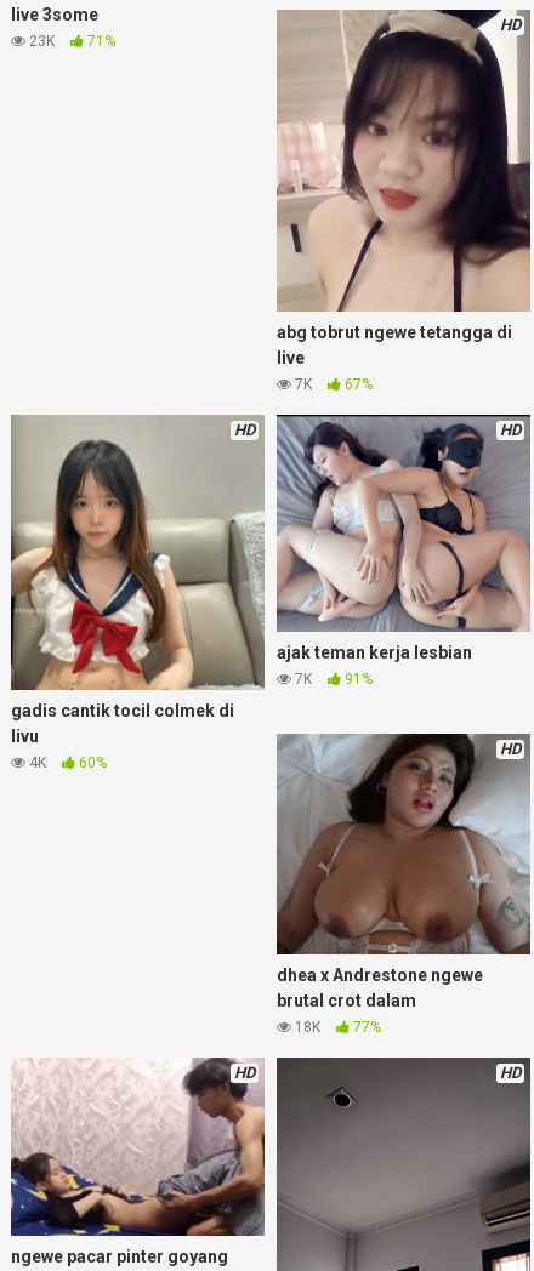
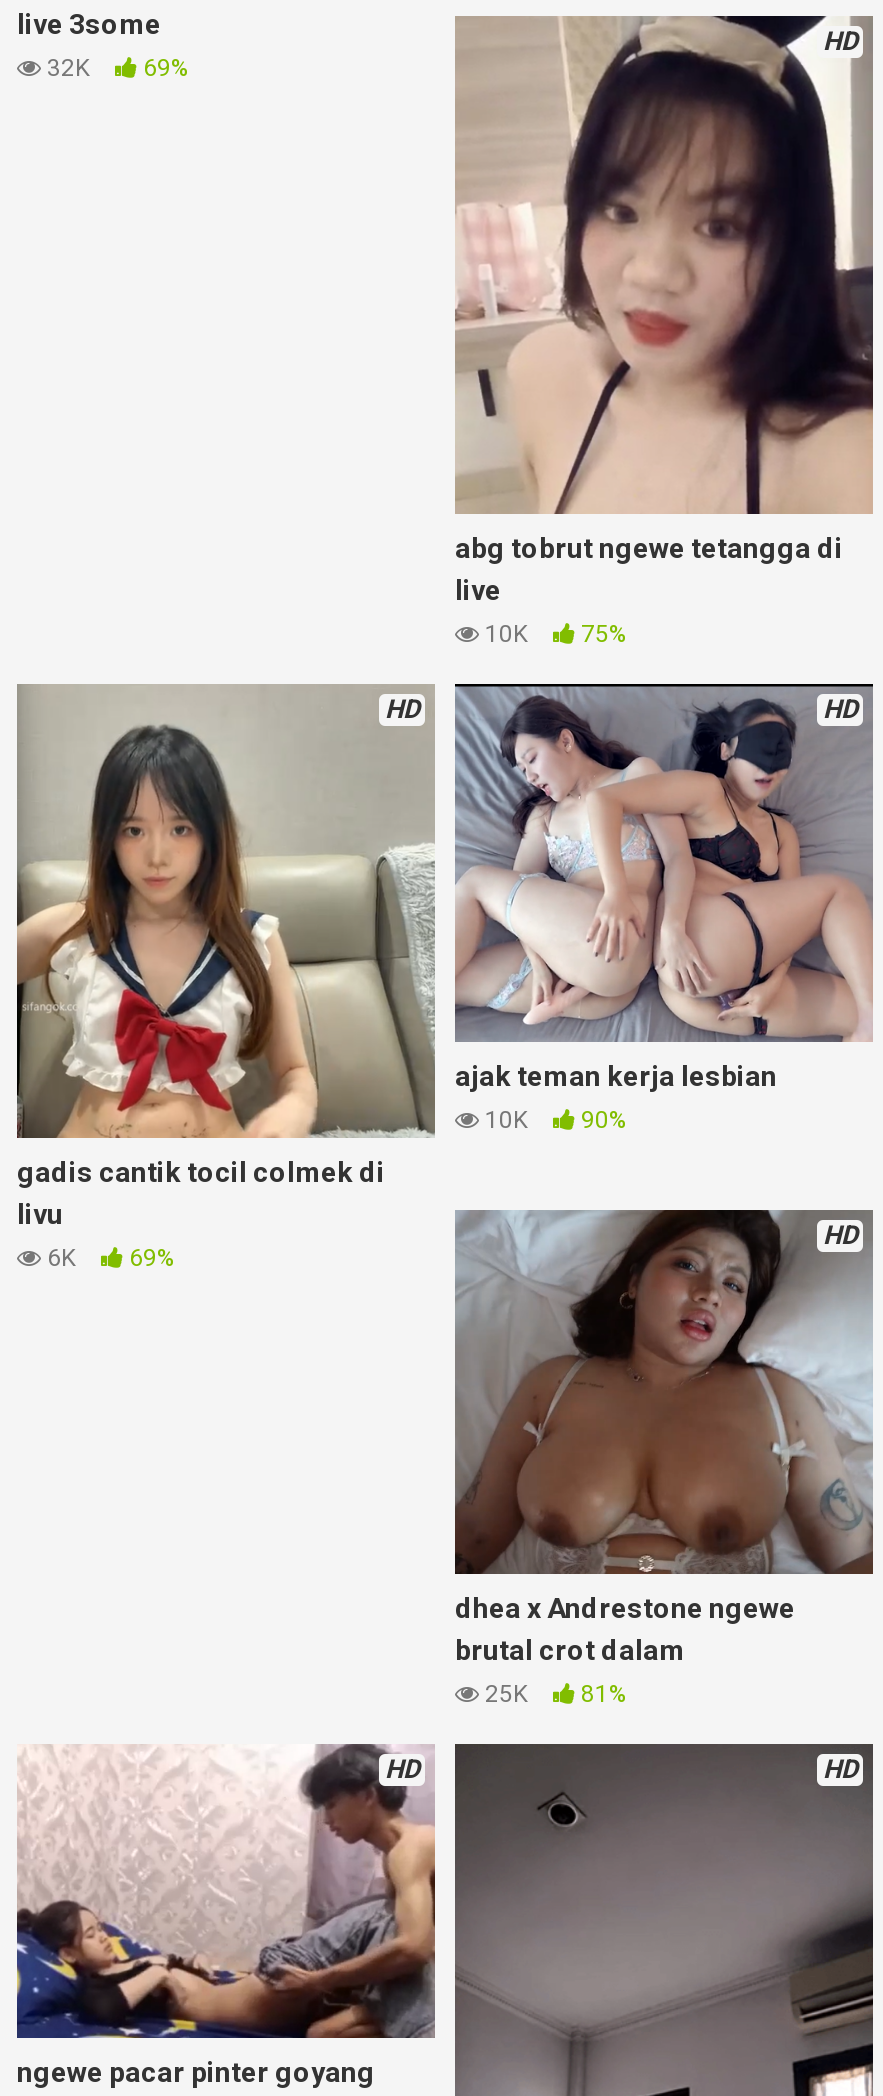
[25,32,115,49] 23K | 71% -> [41,53,189,81] 32K | 69%
[291,377,373,394] 7K | 67% -> [479,621,627,649] 10K | 75%
[291,670,373,687] 7K | 91% -> [479,1105,627,1133] 10K | 90%
[25,754,107,771] 4K | 60% -> [41,1244,175,1272] 6K | 69%
[291,1019,381,1036] 18K | 77% -> [479,1681,627,1709] 25K | 81%

